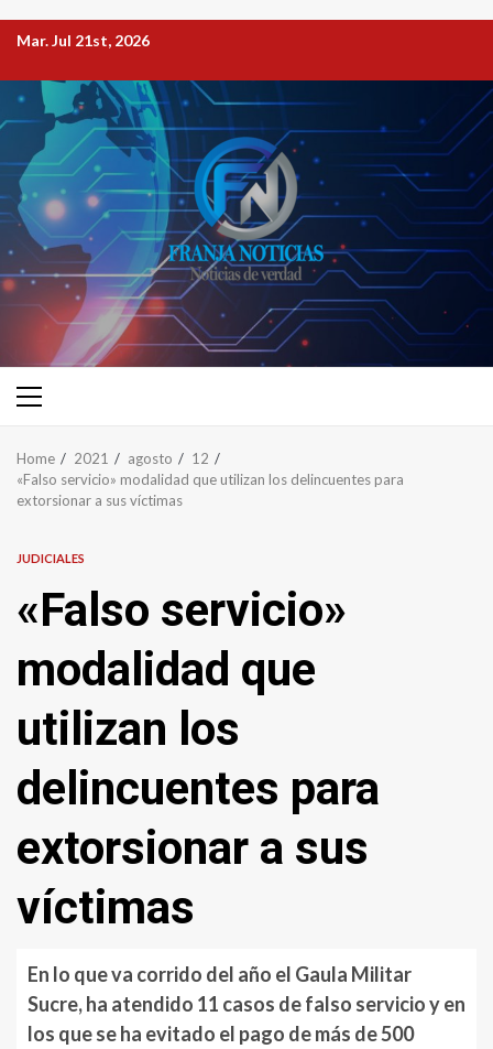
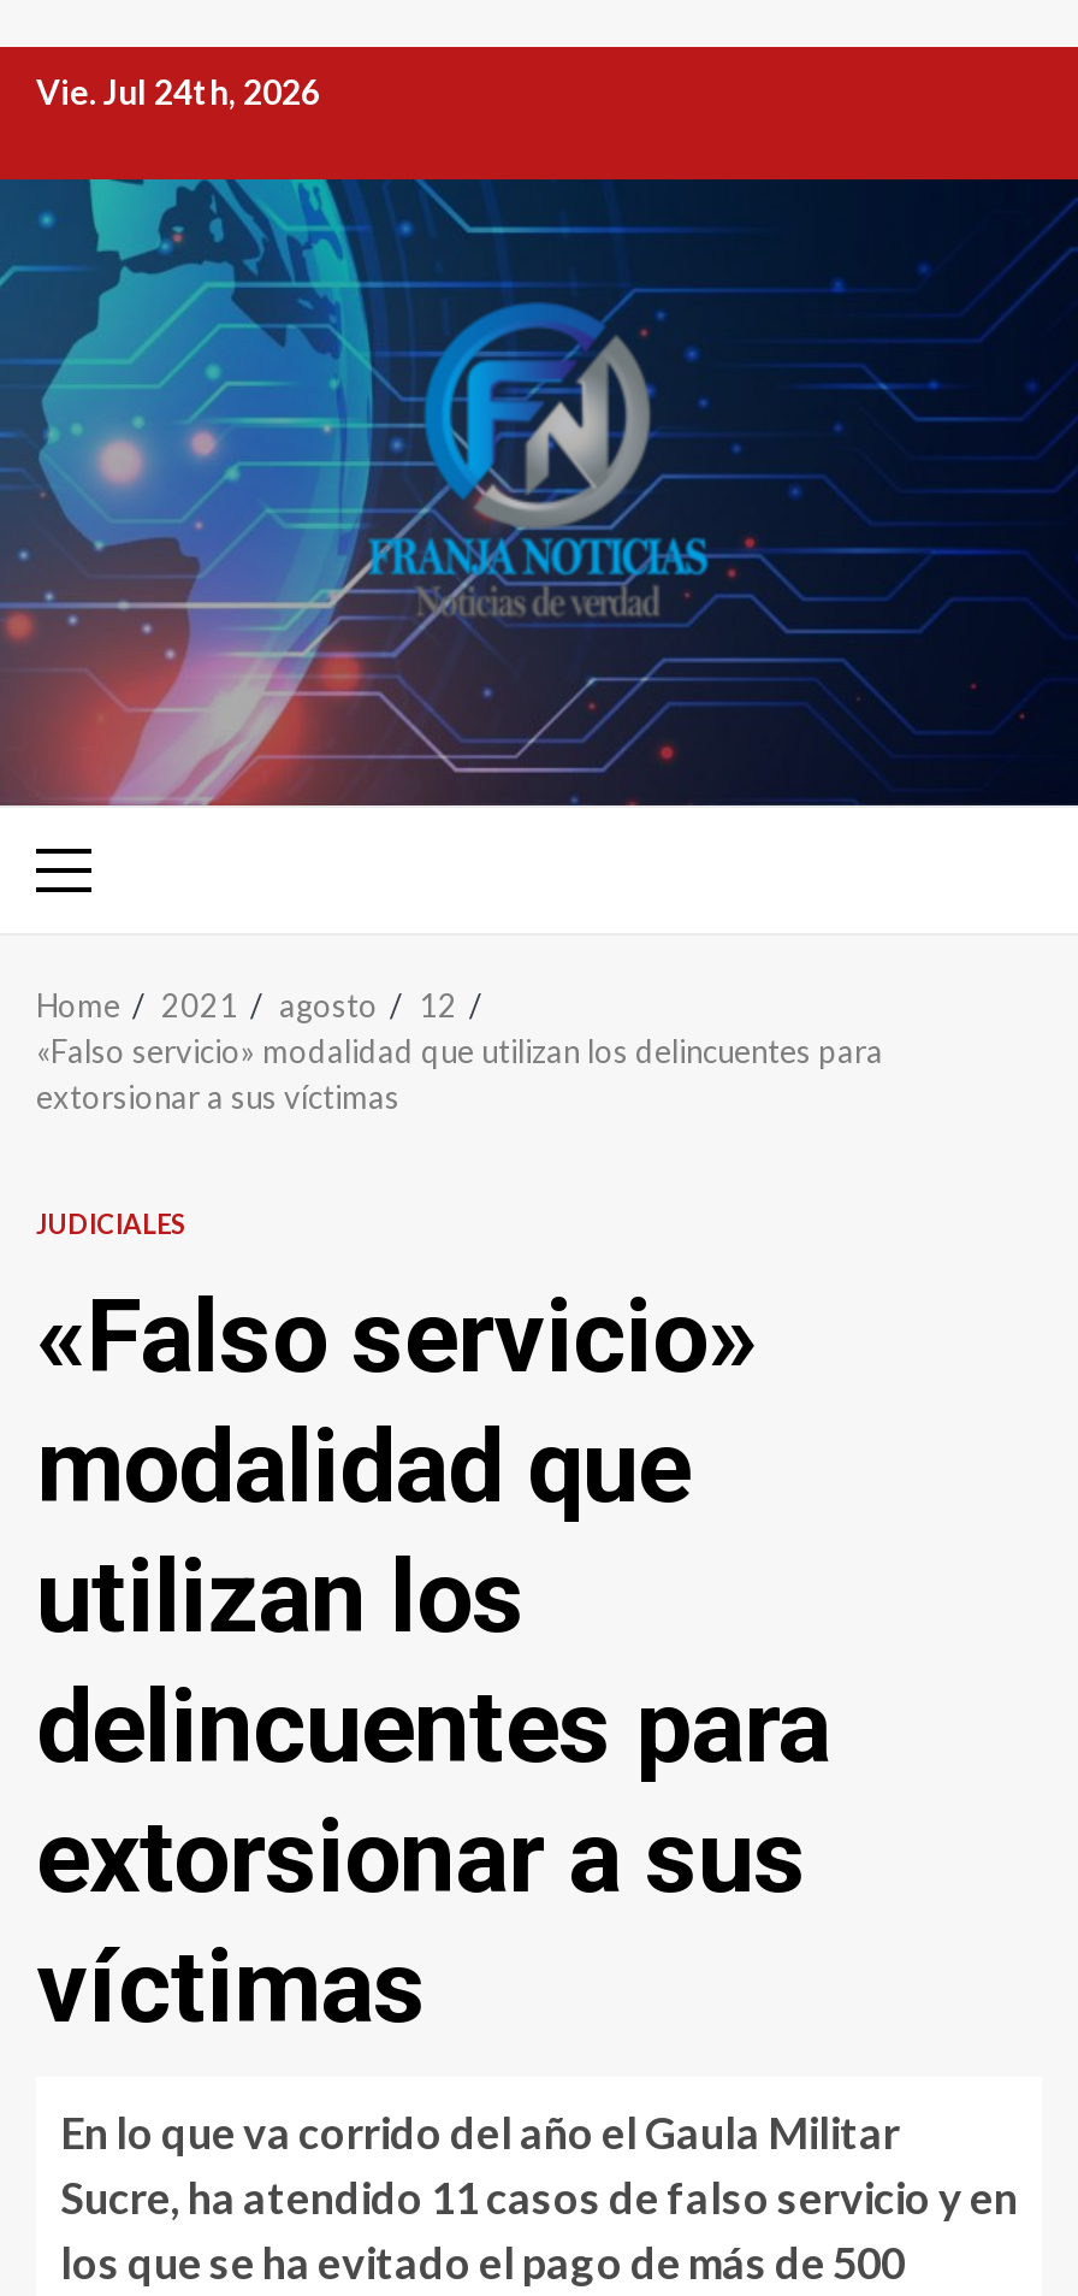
[17,30,150,49] Mar. Jul 21st, 2026 -> [36,70,320,111] Vie. Jul 24th, 2026

